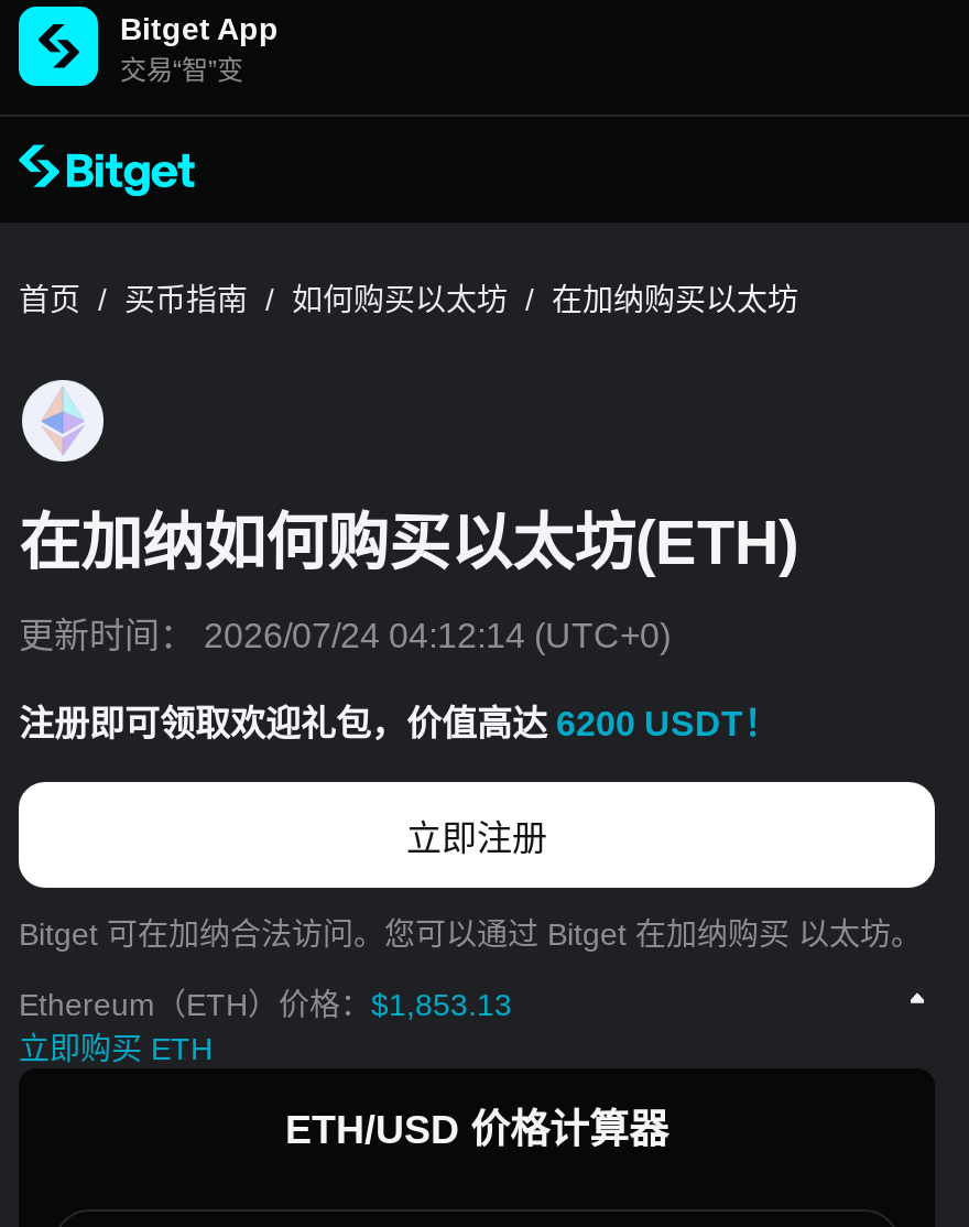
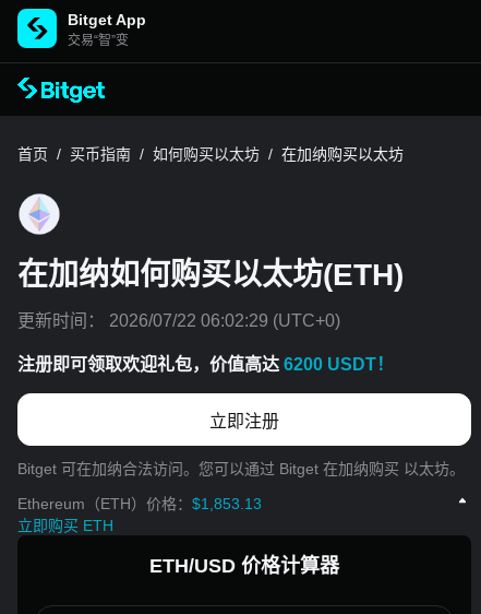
[19,617,671,654] 更新时间： 2026/07/24 04:12:14 (UTC+0) -> [17,311,340,330] 更新时间： 2026/07/22 06:02:29 (UTC+0)

